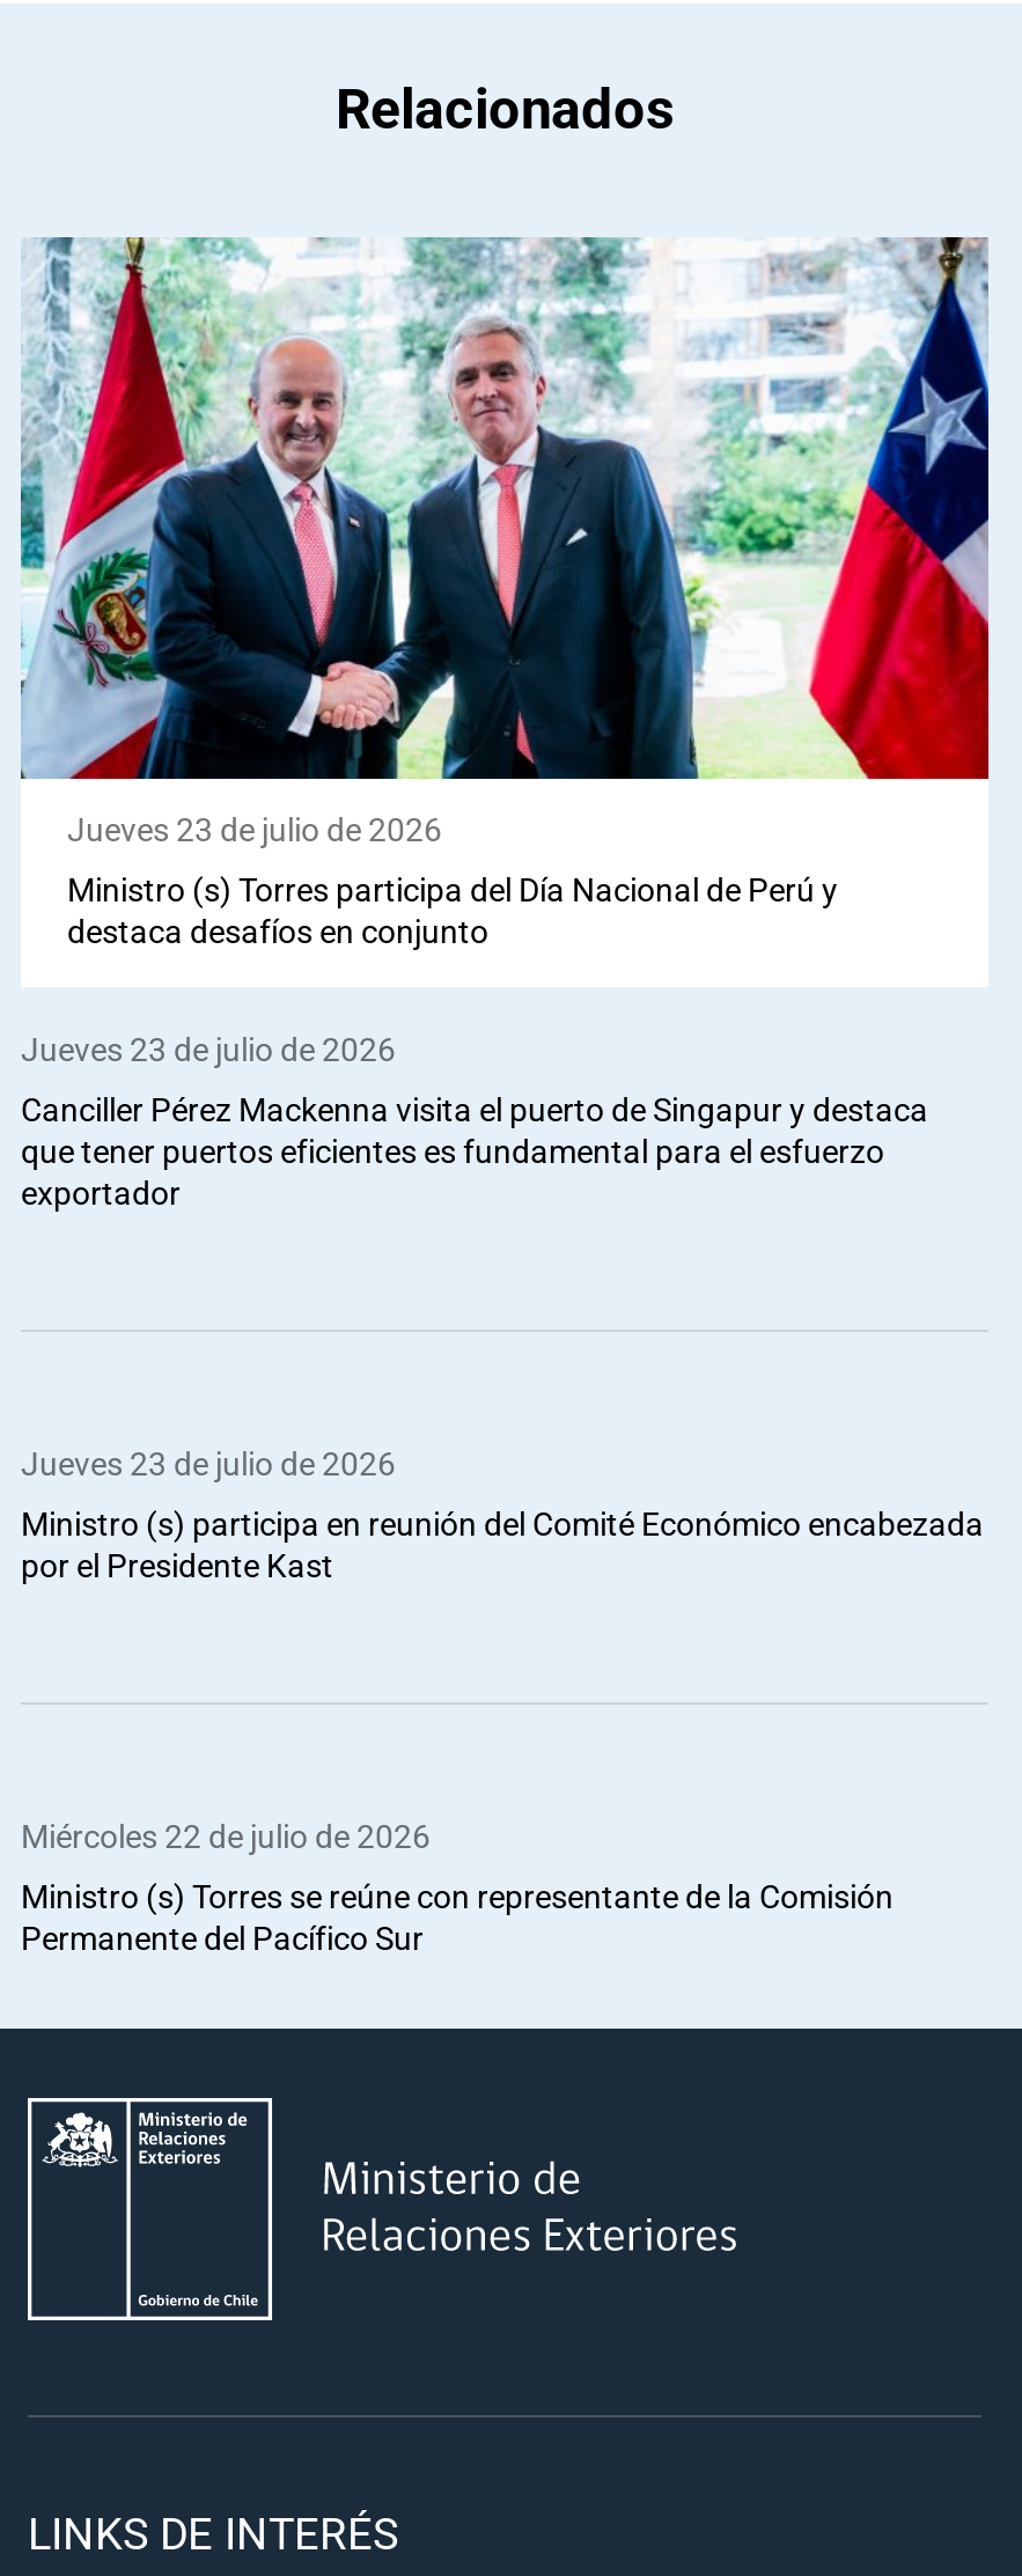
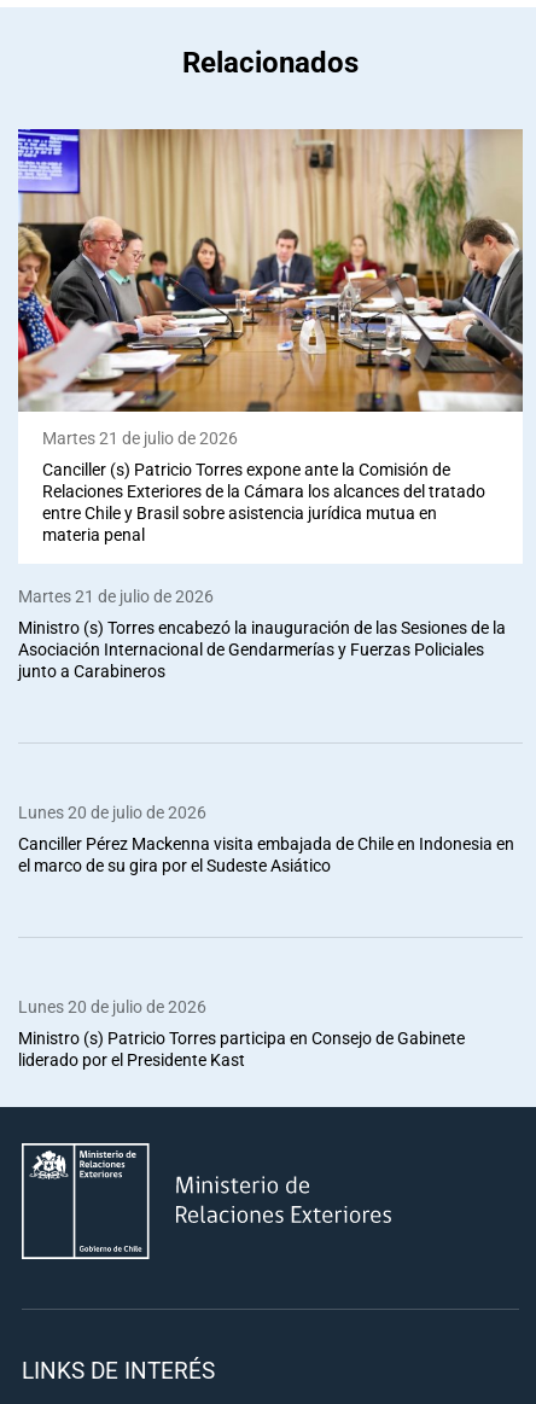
[19,235,991,952] [image] | Jueves 23 de julio de 2026 | Ministro (s) Torres participa del Día Nacional de Perú y | destaca desafíos en conjunto -> [17,128,524,546] [image] | Martes 21 de julio de 2026 | Canciller (s) Patricio Torres expone ante la Comisión de | Relaciones Exteriores de la Cámara los alcances del tratado | entre Chile y Brasil sobre asistencia jurídica mutua en | materia penal
[21,1026,928,1214] Jueves 23 de julio de 2026 | Canciller Pérez Mackenna visita el puerto de Singapur y destaca | que tener puertos eficientes es fundamental para el esfuerzo | exportador -> [18,584,506,682] Martes 21 de julio de 2026 | Ministro (s) Torres encabezó la inauguración de las Sesiones de la | Asociación Internacional de Gendarmerías y Fuerzas Policiales | junto a Carabineros
[21,1441,984,1586] Jueves 23 de julio de 2026 | Ministro (s) participa en reunión del Comité Económico encabezada | por el Presidente Kast -> [18,800,514,876] Lunes 20 de julio de 2026 | Canciller Pérez Mackenna visita embajada de Chile en Indonesia en | el marco de su gira por el Sudeste Asiático
[21,1813,894,1959] Miércoles 22 de julio de 2026 | Ministro (s) Torres se reúne con representante de la Comisión | Permanente del Pacífico Sur -> [18,995,465,1071] Lunes 20 de julio de 2026 | Ministro (s) Patricio Torres participa en Consejo de Gabinete | liderado por el Presidente Kast

